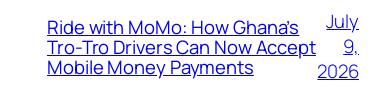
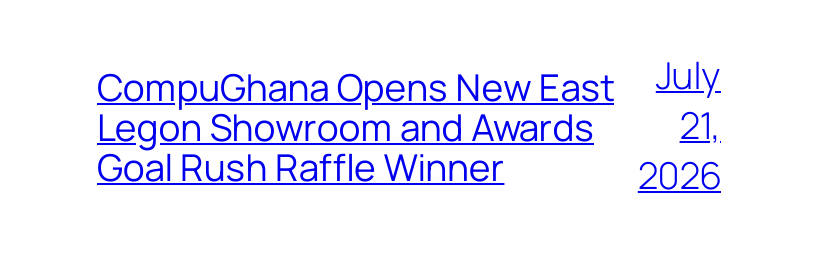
[47,14,316,80] Ride with MoMo: How Ghana’s | Tro-Tro Drivers Can Now Accept | Mobile Money Payments -> [97,60,614,192] CompuGhana Opens New East | Legon Showroom and Awards | Goal Rush Raffle Winner
[343,33,359,59] 9, -> [680,99,721,151] 21,

